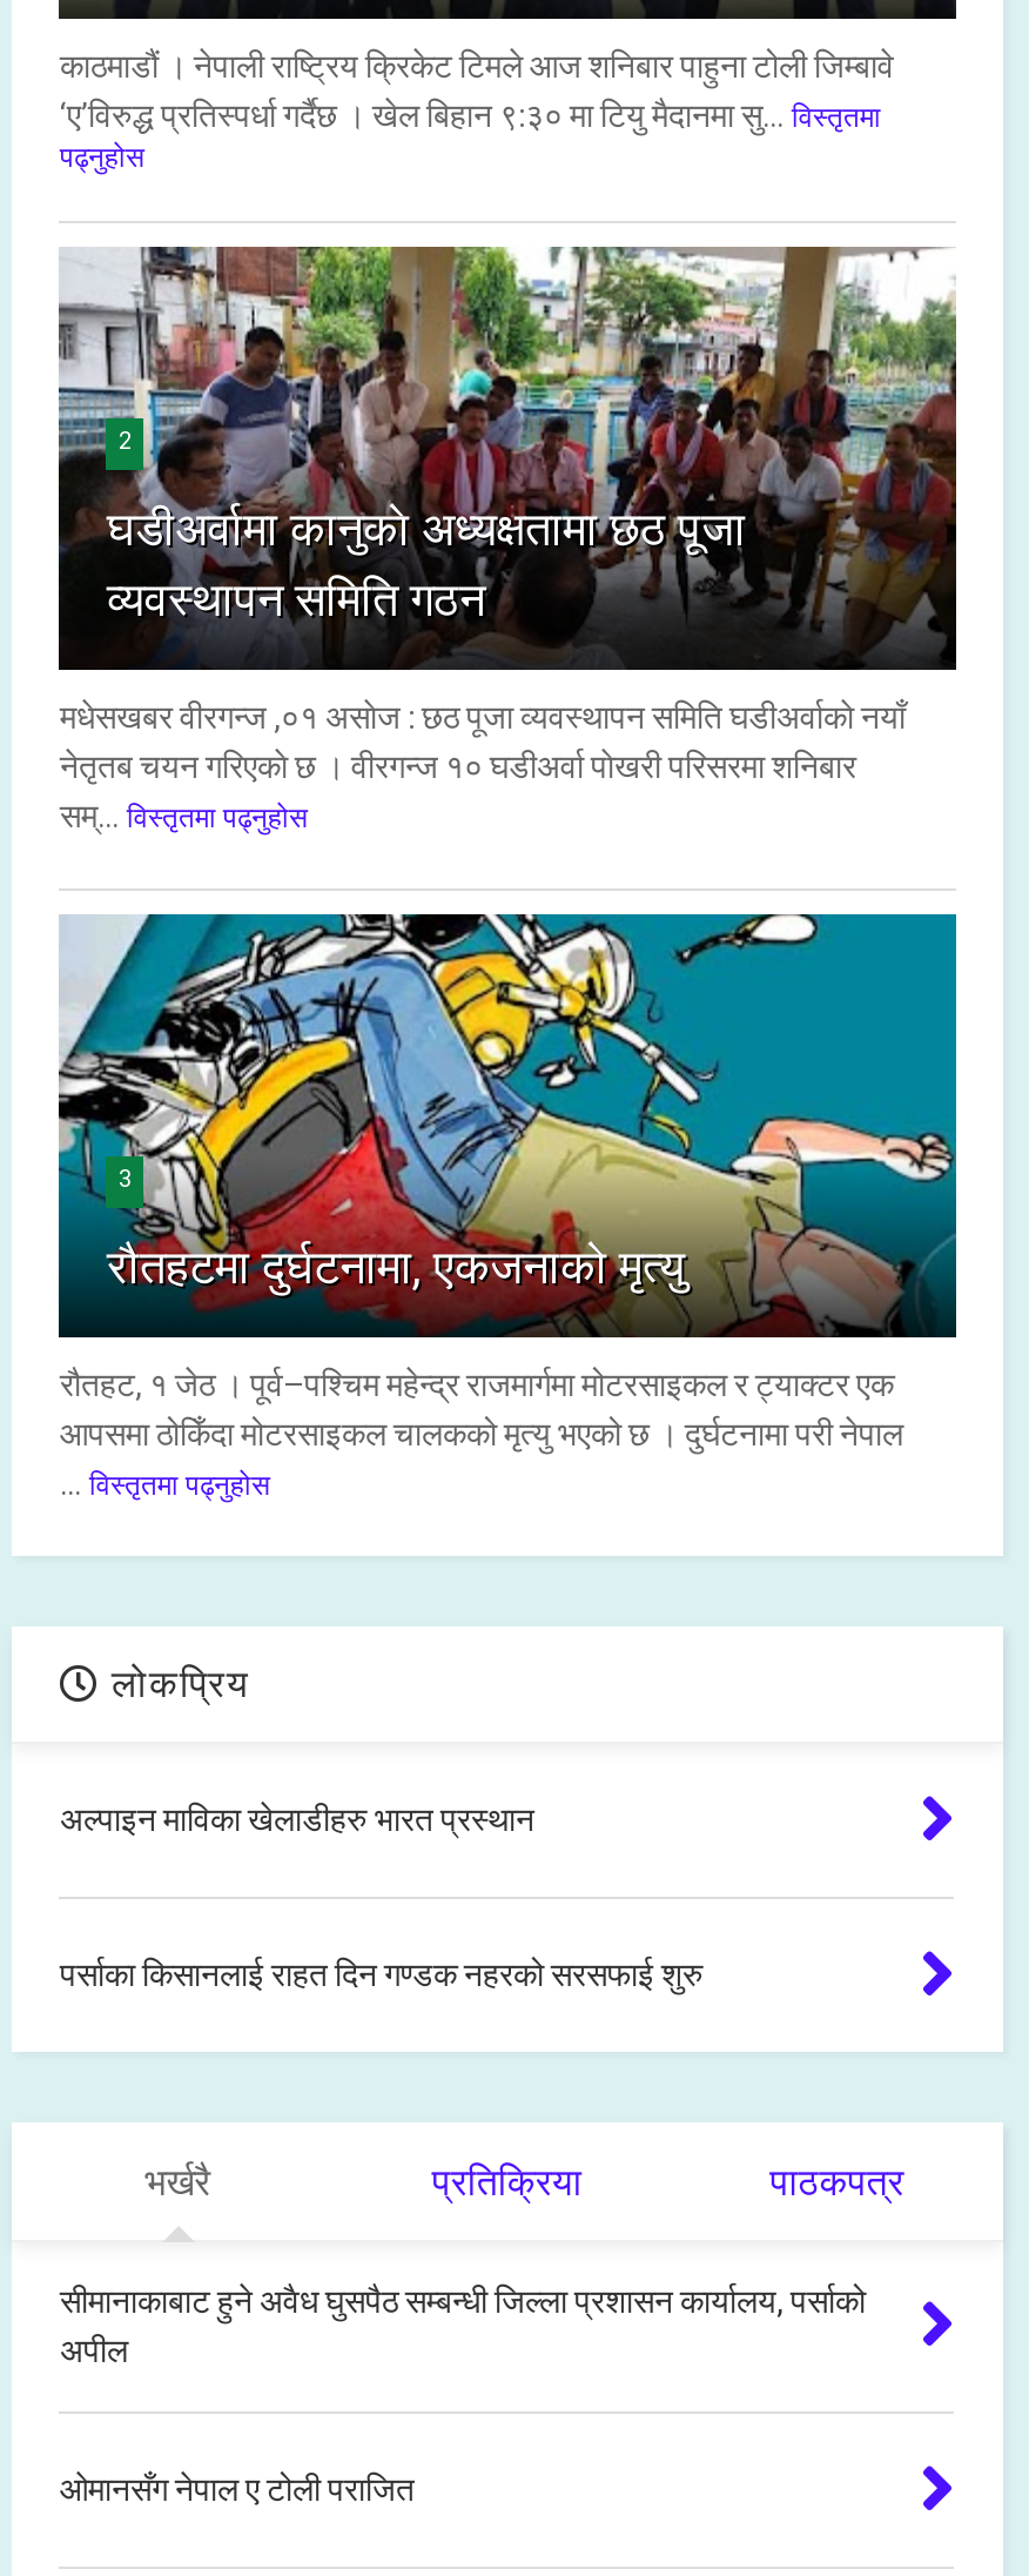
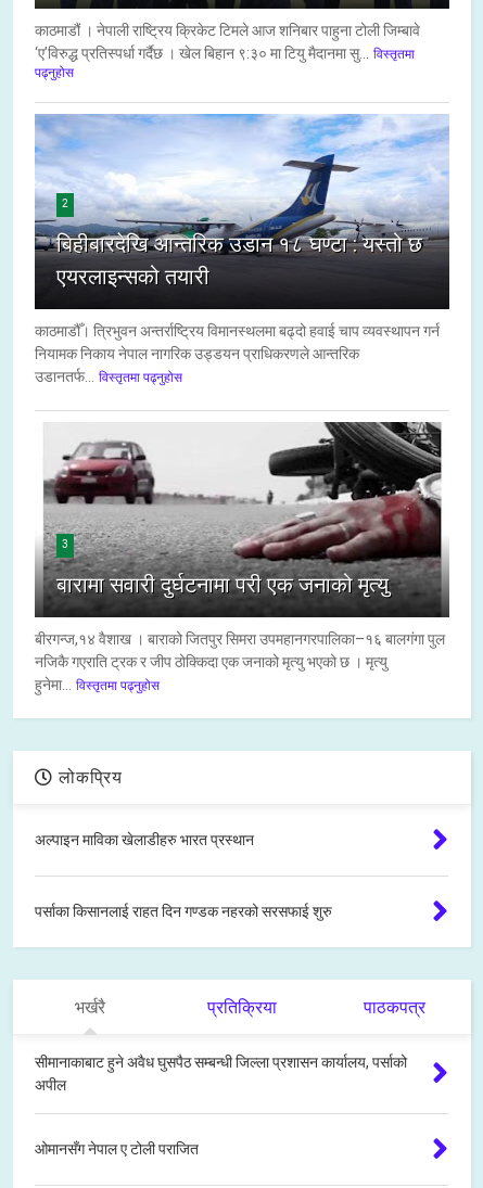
[56,244,959,637] [image] | घडीअर्वामा कानुकाे अध्यक्षतामा छठ पूजा | व्यवस्थापन समिति गठन -> [34,113,450,295] [image] | बिहीबारदेखि आन्तरिक उडान १८ घण्टा : यस्तो छ | एयरलाइन्सको तयारी
[60,698,905,834] मधेसखबर वीरगन्ज ,०१ असाेज : छठ पूजा व्यवस्थापन समिति घडीअर्वाकाे नयाँ | नेतृतब चयन गरिएकाे छ । वीरगन्ज १० घडीअर्वा पाेखरी परिसरमा शनिबार | सम्... विस्तृतमा पढ्नुहोस -> [35,322,440,385] काठमाडौँ। त्रिभुवन अन्तर्राष्ट्रिय विमानस्थलमा बढ्दो हवाई चाप व्यवस्थापन गर्न | नियामक निकाय नेपाल नागरिक उड्डयन प्राधिकरणले आन्तरिक | उडानतर्फ... विस्तृतमा पढ्नुहोस
[56,912,959,1337] [image] | रौतहटमा दुर्घटनामा, एकजनाको मृत्यु -> [34,421,450,617] [image] | बारामा सवारी दुर्घटनामा परी एक जनाको मृत्यु
[60,1365,903,1501] रौतहट, १ जेठ । पूर्व–पश्चिम महेन्द्र राजमार्गमा मोटरसाइकल र ट्याक्टर एक | आपसमा ठोकिँदा मोटरसाइकल चालकको मृत्यु भएको छ । दुर्घटनामा परी नेपाल | ... विस्तृतमा पढ्नुहोस -> [35,630,445,693] बीरगन्ज,१४ वैशाख । बाराको जितपुर सिमरा उपमहानगरपालिका–१६ बालगंगा पुल | नजिकै गएराति ट्रक र जीप ठोक्किदा एक जनाको मृत्यु भएको छ । मृत्यु | हुनेमा... विस्तृतमा पढ्नुहोस

